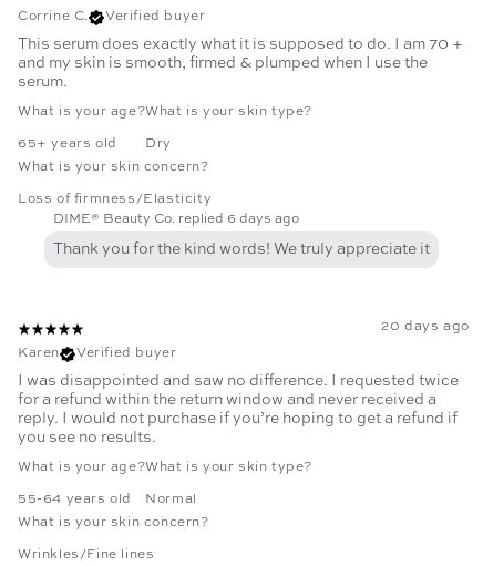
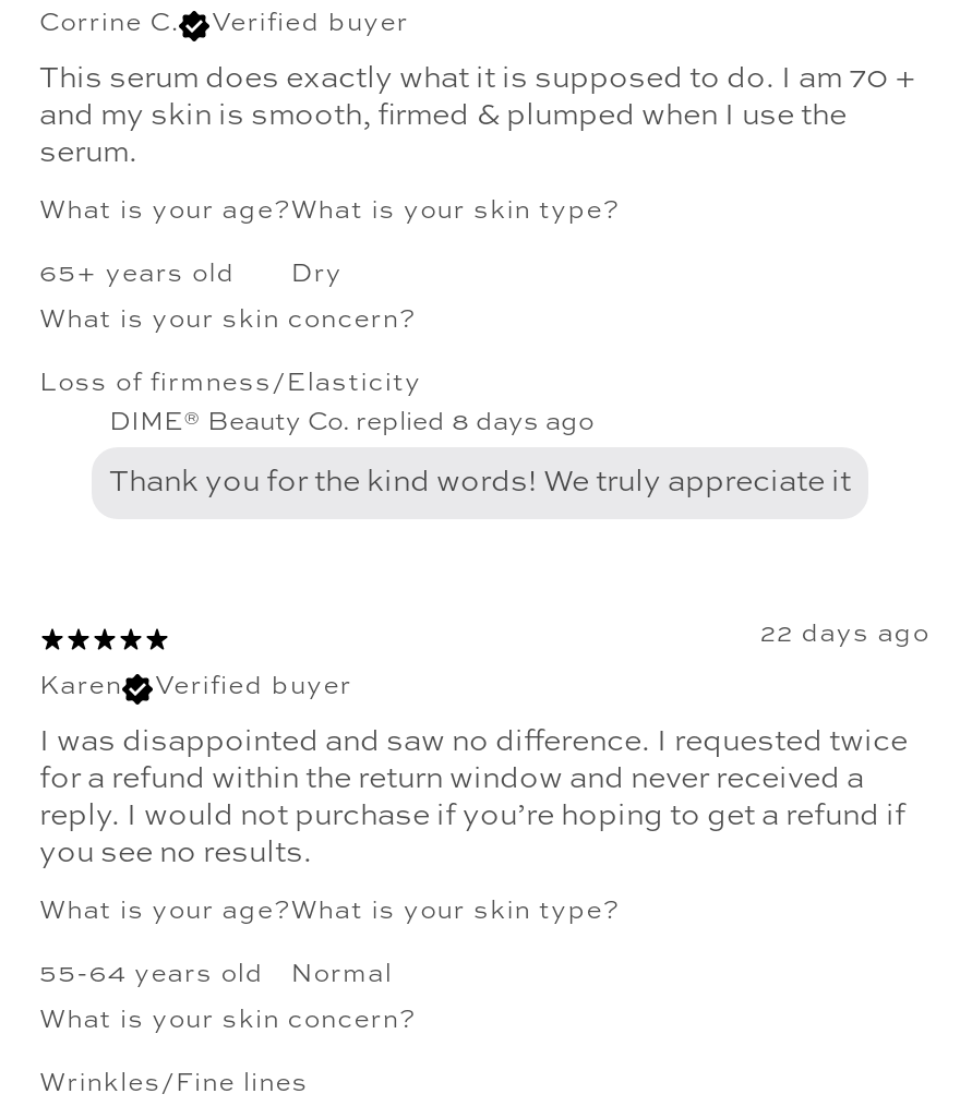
[53,213,299,226] DIME® Beauty Co. replied 6 days ago -> [109,410,593,437] DIME® Beauty Co. replied 8 days ago
[382,320,470,334] 20 days ago -> [760,622,929,648] 22 days ago

